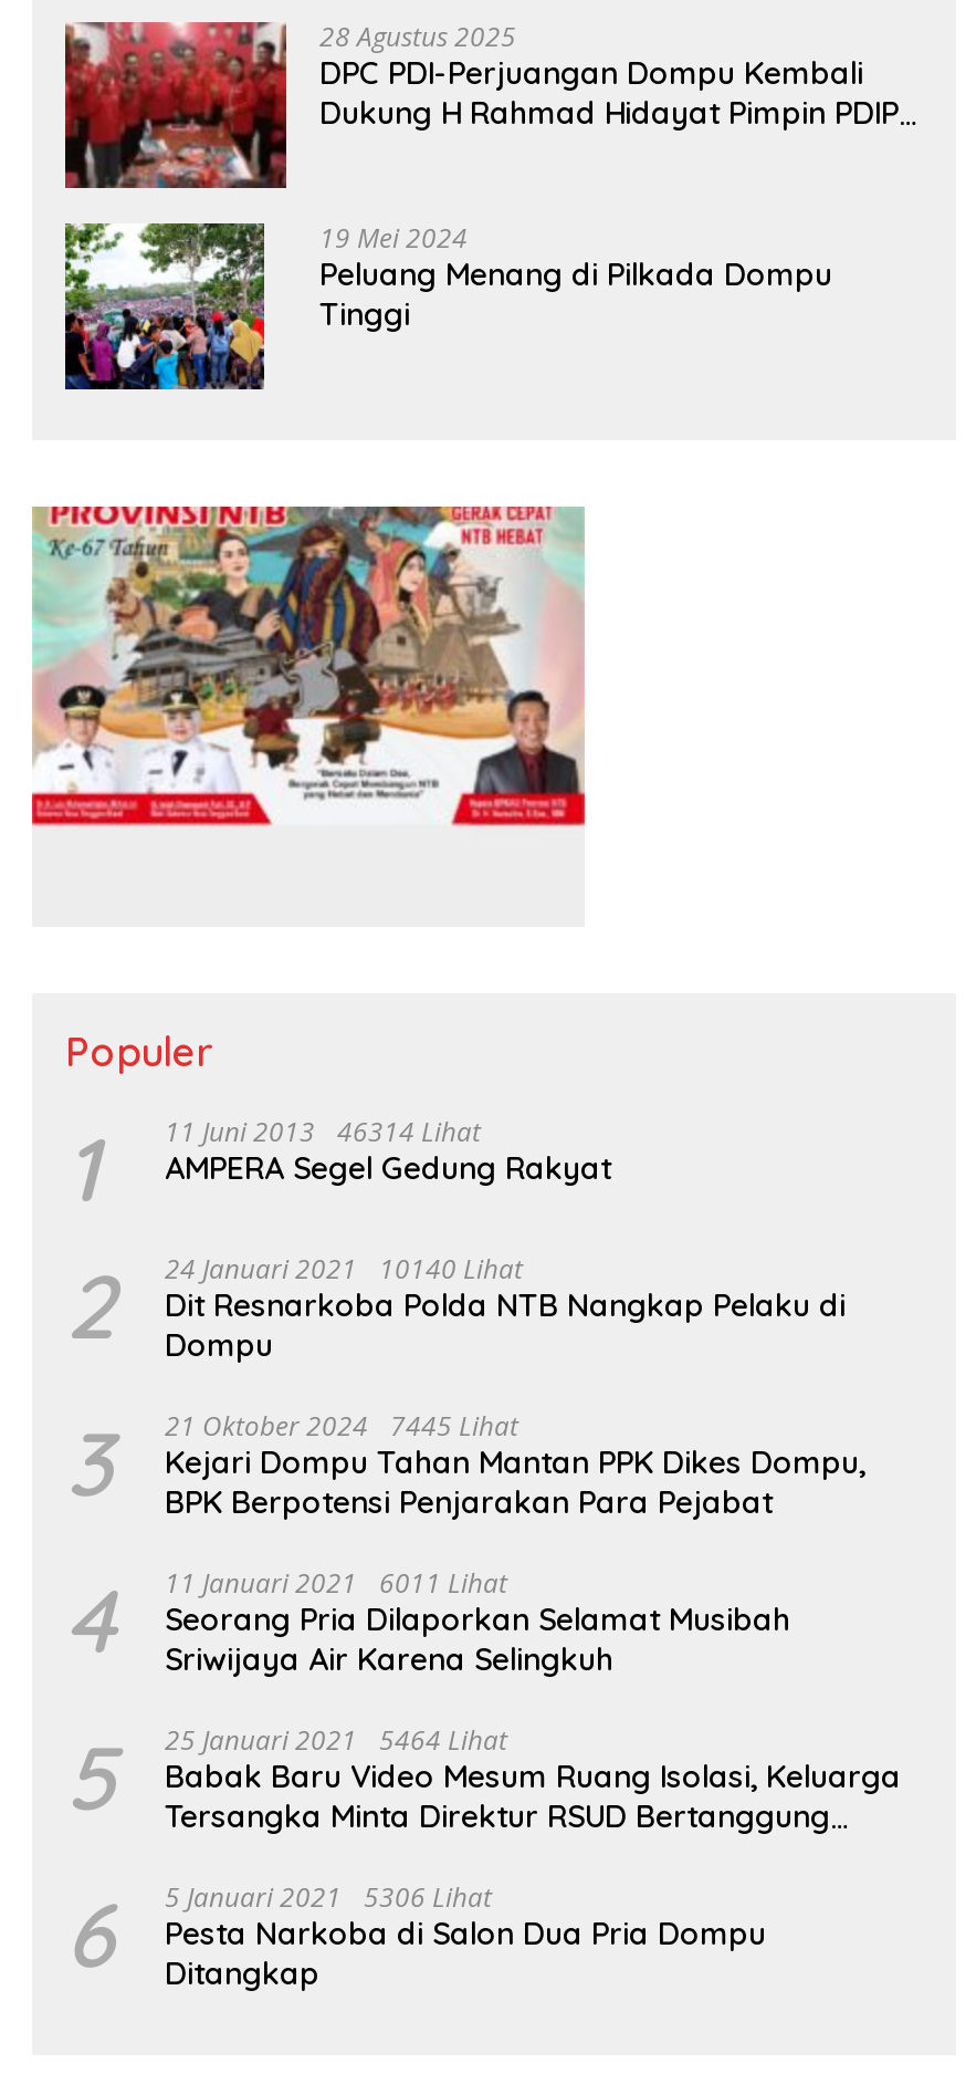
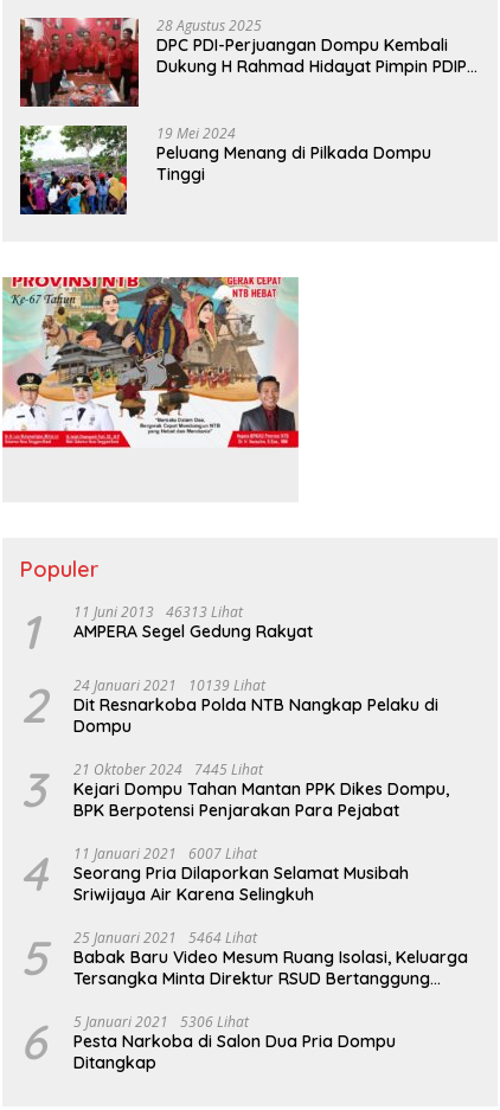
[65,1114,611,1224] 1 11 Juni 2013 46314 Lihat AMPERA Segel Gedung Rakyat -> [20,602,313,661] 1 11 Juni 2013 46313 Lihat AMPERA Segel Gedung Rakyat
[165,1251,523,1289] 24 Januari 2021 10140 Lihat -> [73,675,265,695] 24 Januari 2021 10139 Lihat
[165,1565,507,1603] 11 Januari 2021 6011 Lihat -> [73,843,257,864] 11 Januari 2021 6007 Lihat

